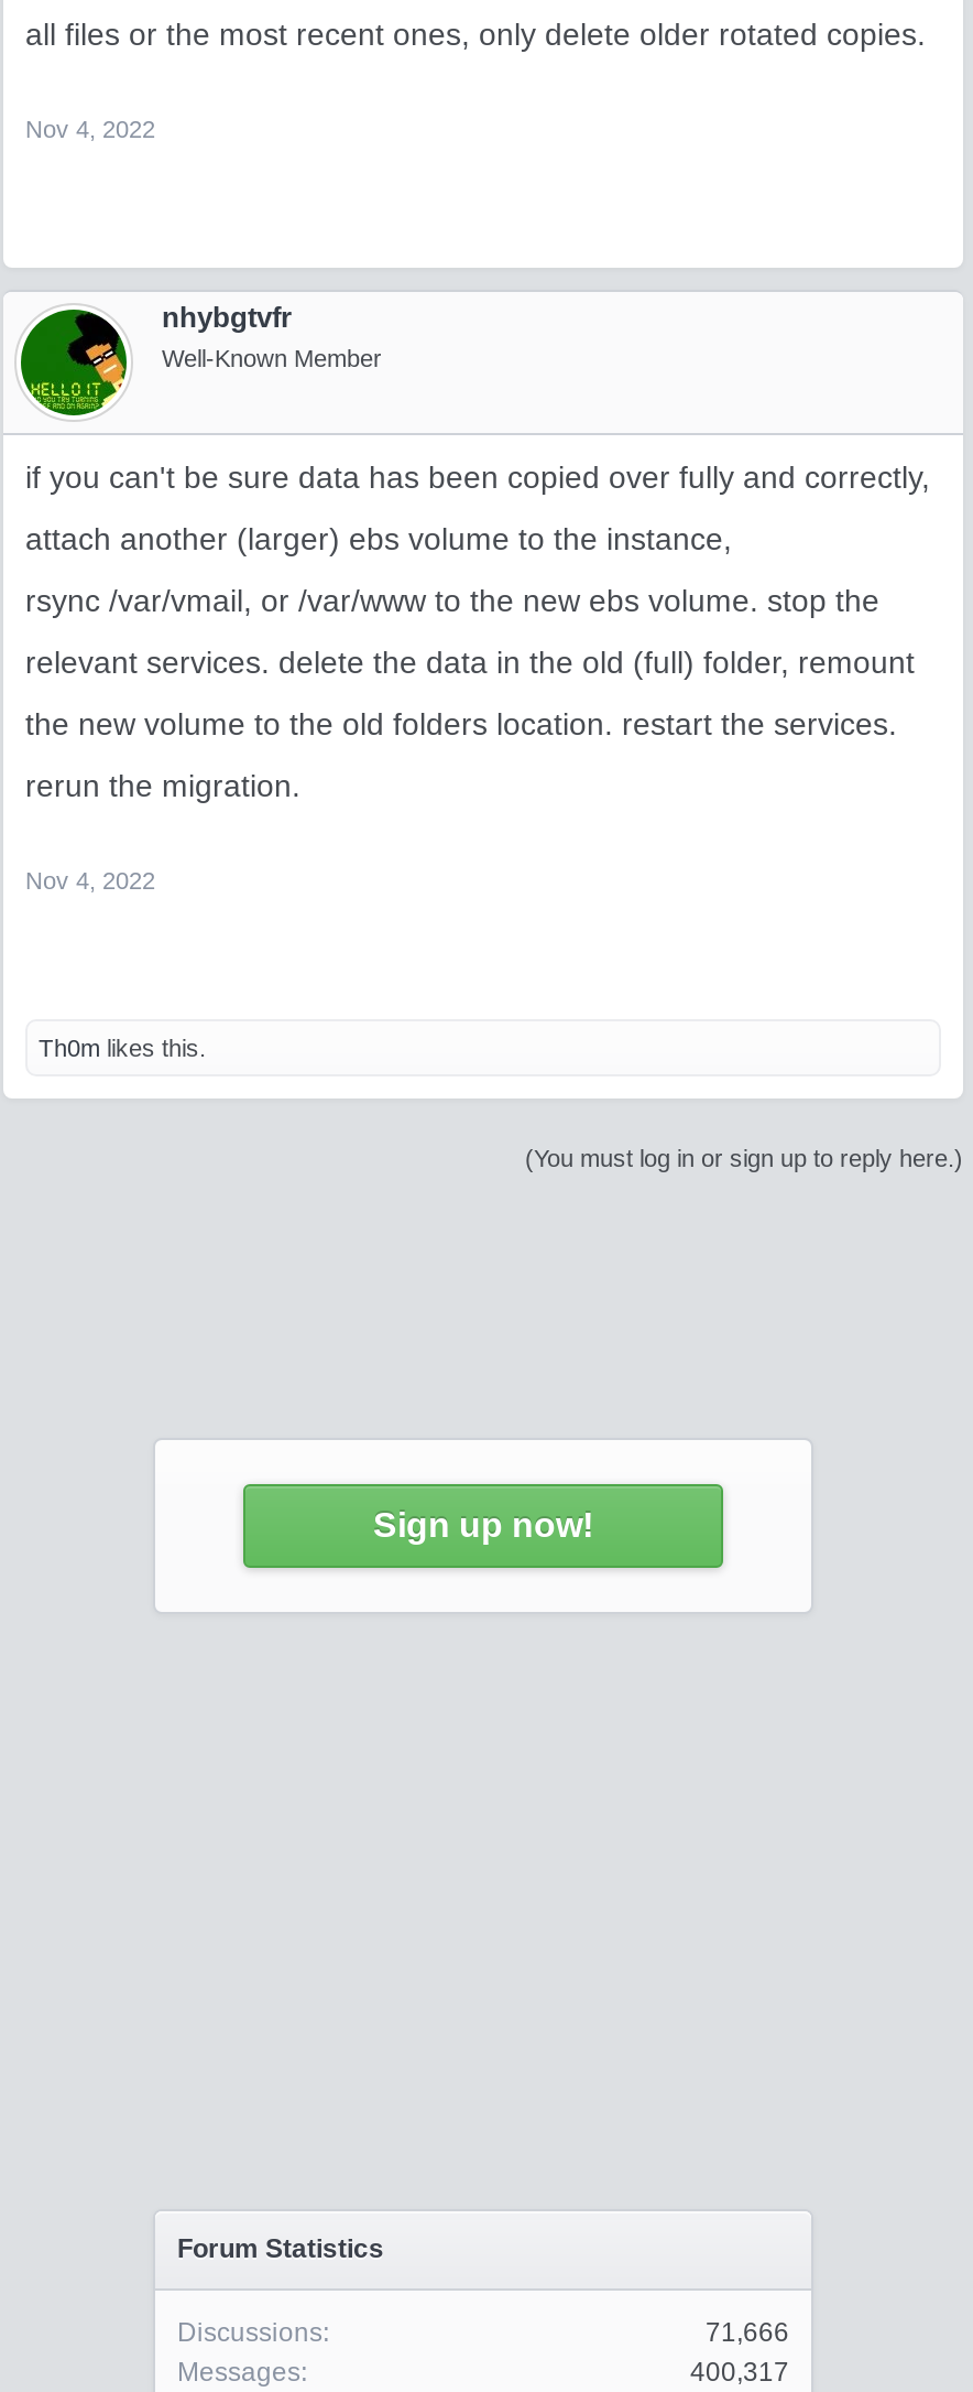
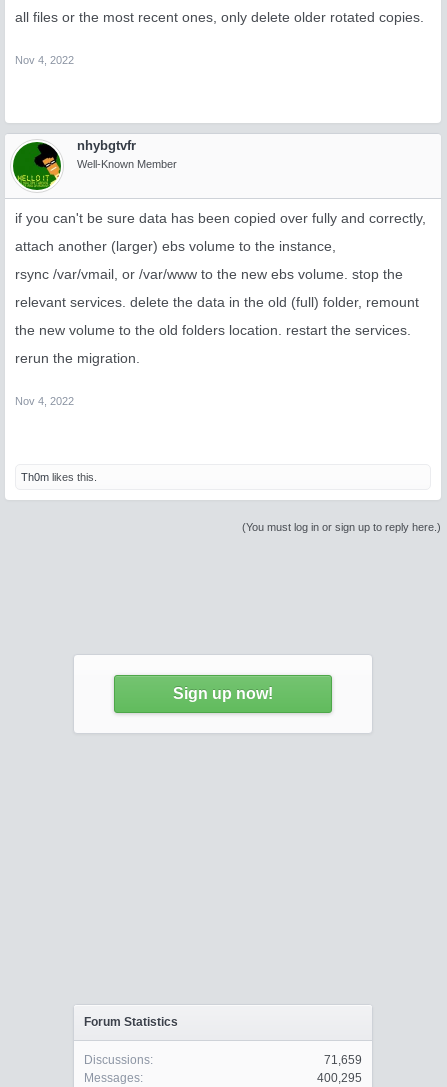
[706,2317,789,2348] 71,666 -> [324,1053,362,1067] 71,659
[690,2357,789,2388] 400,317 -> [317,1071,362,1085] 400,295

